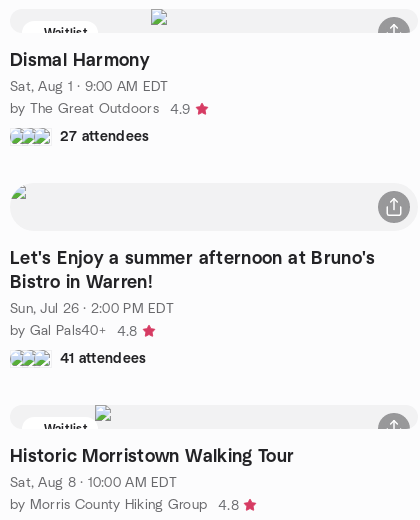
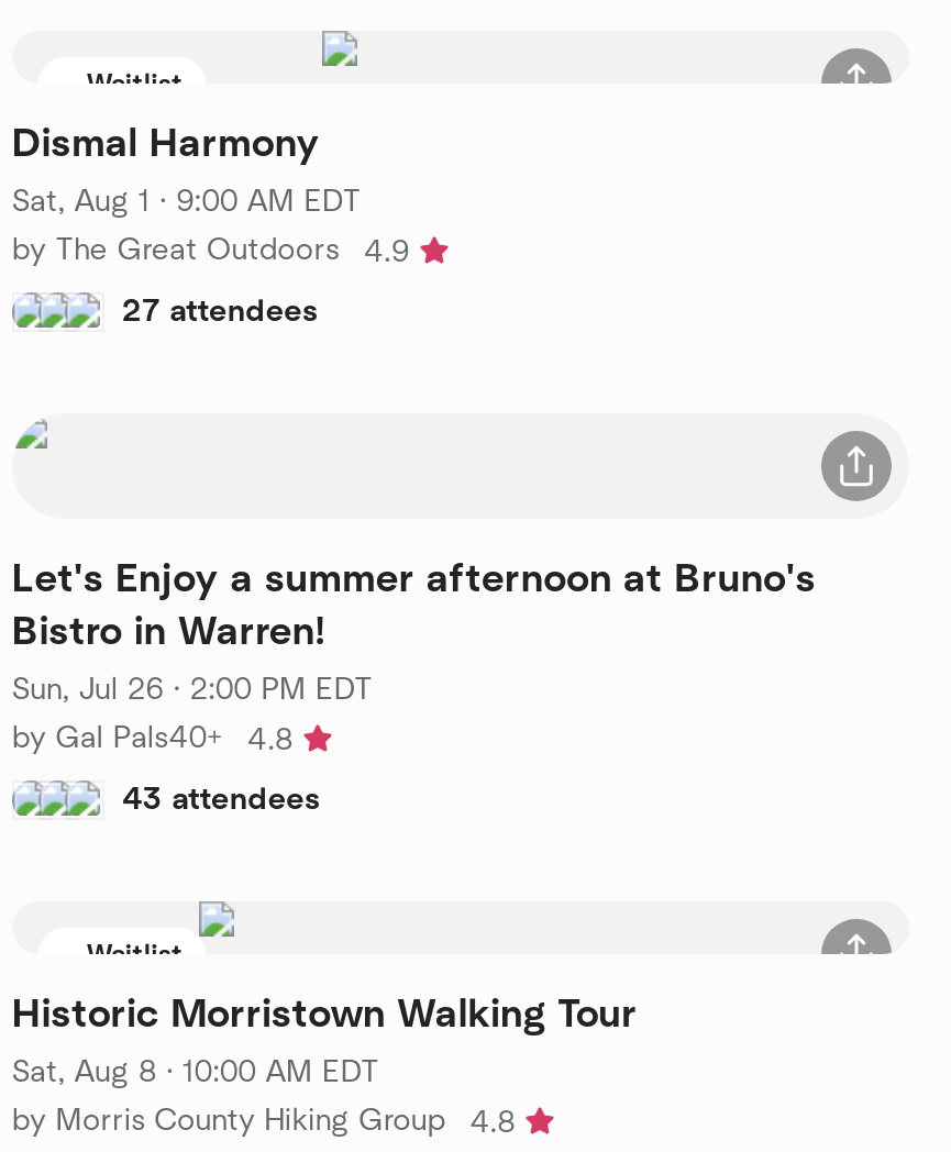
[60,351,146,365] 41 attendees -> [122,784,321,815] 43 attendees

